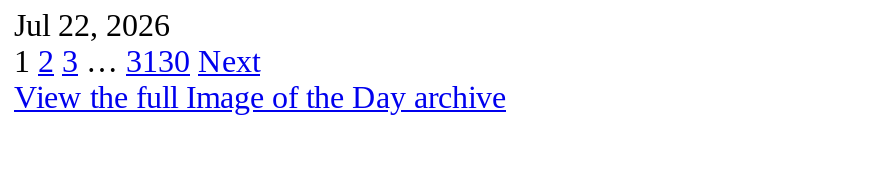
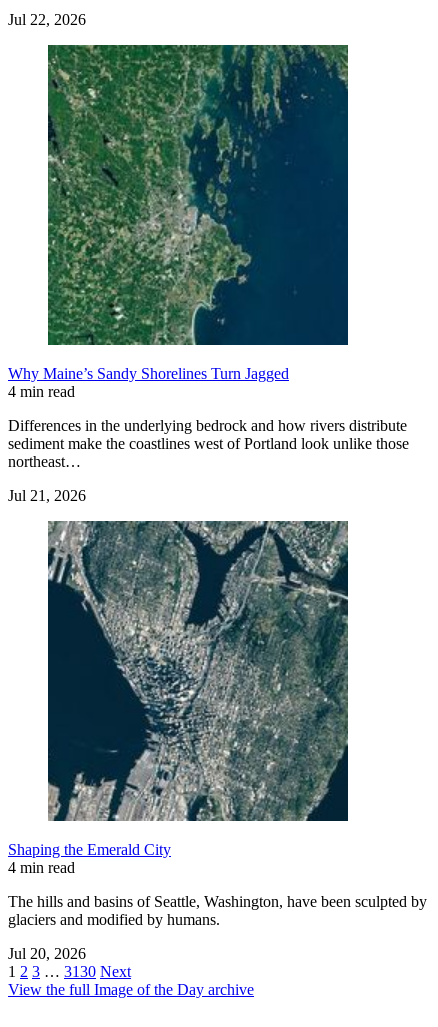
none -> [8,44,409,504] [image] | Why Maine’s Sandy Shorelines Turn Jagged | 4 min read | Differences in the underlying bedrock and how rivers distribute | sediment make the coastlines west of Portland look unlike those | northeast… | Jul 21, 2026
none -> [8,520,427,962] [image] | Shaping the Emerald City | 4 min read | The hills and basins of Seattle, Washington, have been sculpted by | glaciers and modified by humans. | Jul 20, 2026

